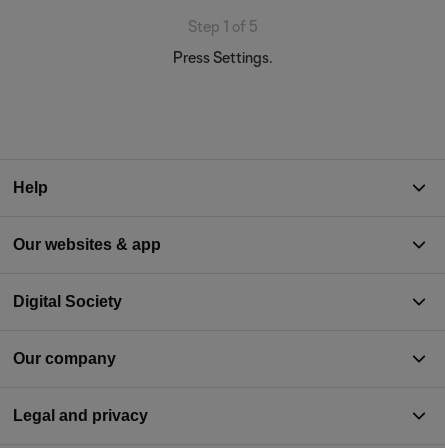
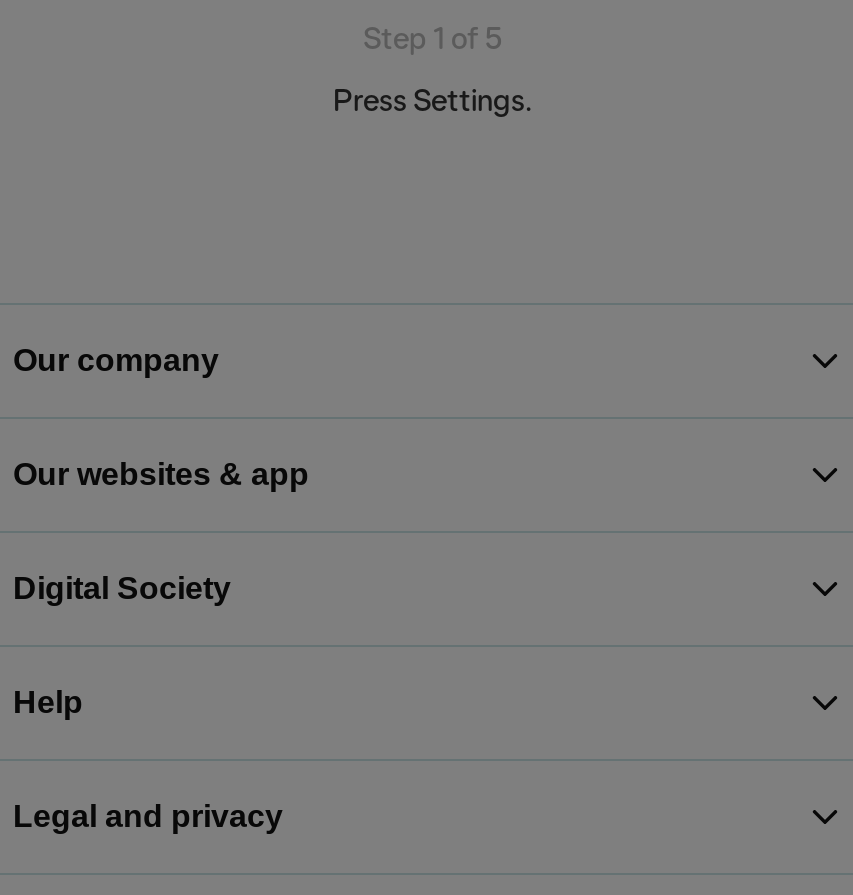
moved [13,179,48,196] -> [13,685,83,719]: Help
moved [13,350,116,367] -> [13,343,219,377]: Our company

